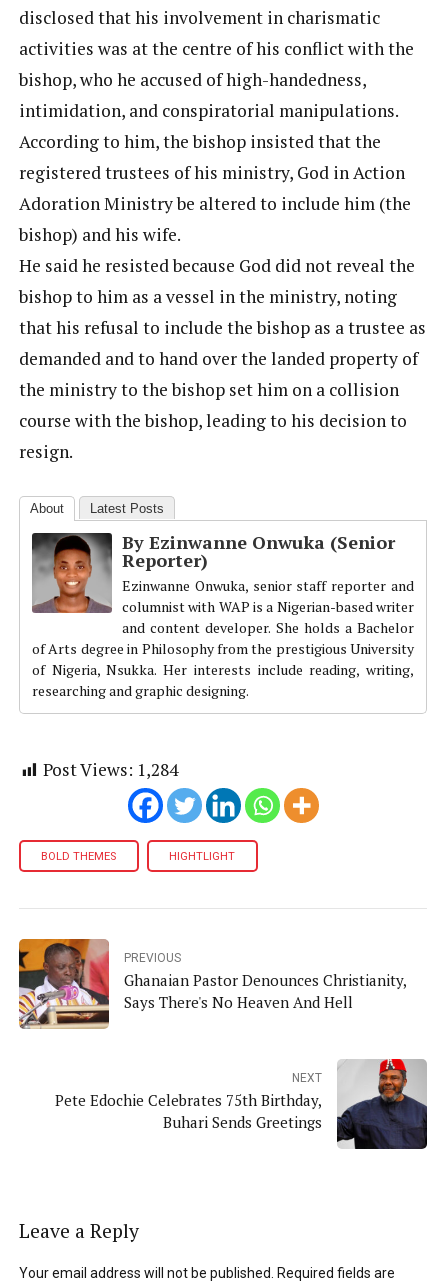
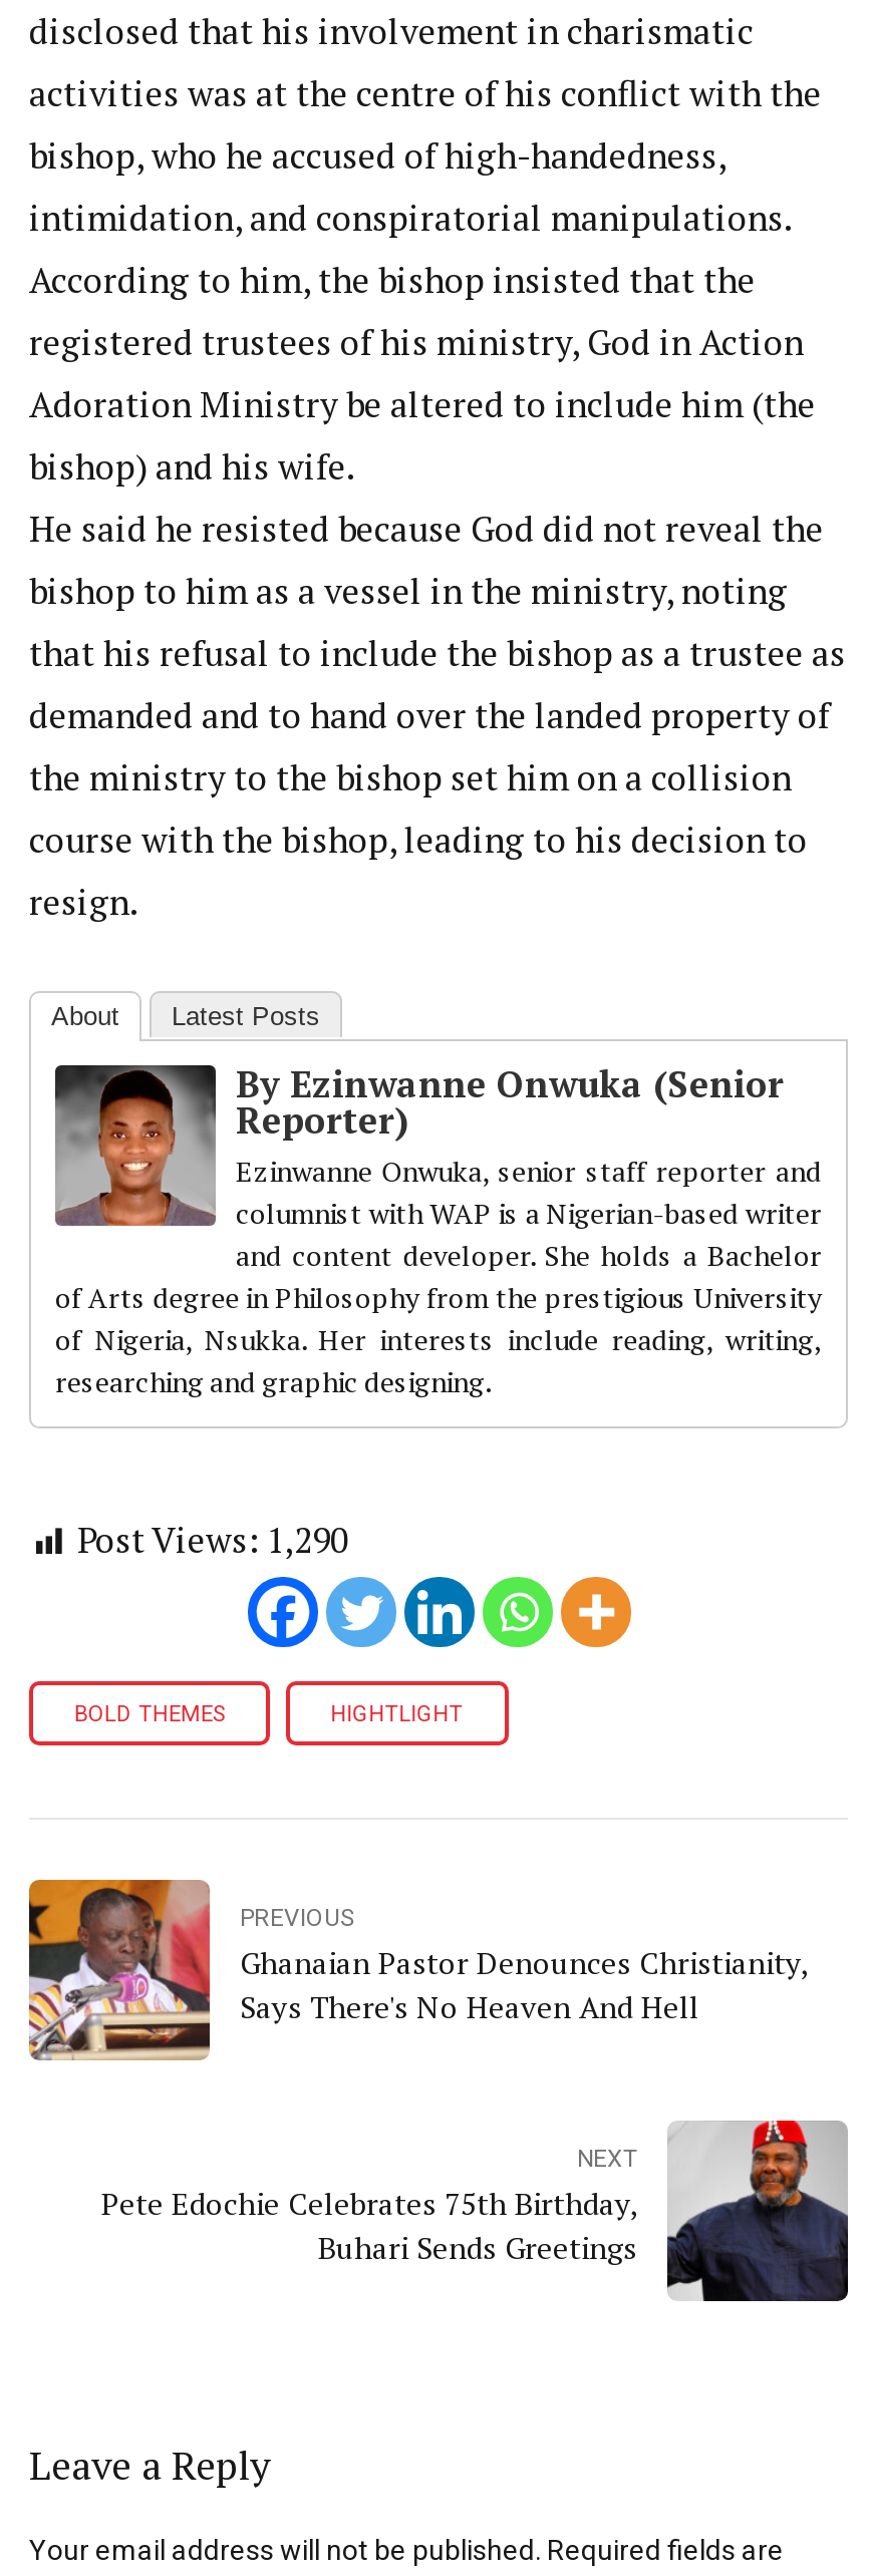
[43,758,178,781] Post Views: 1,284 -> [77,1518,348,1564] Post Views: 1,290

